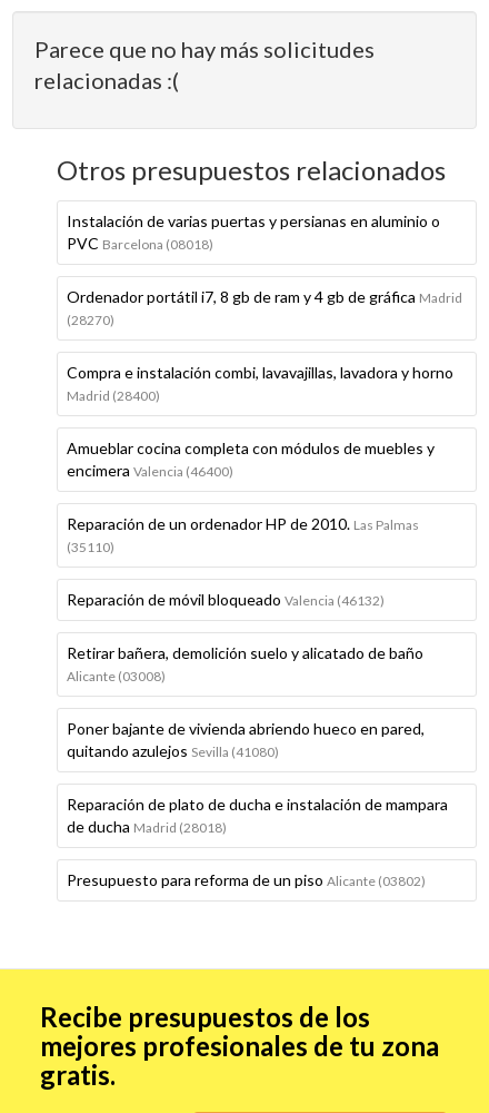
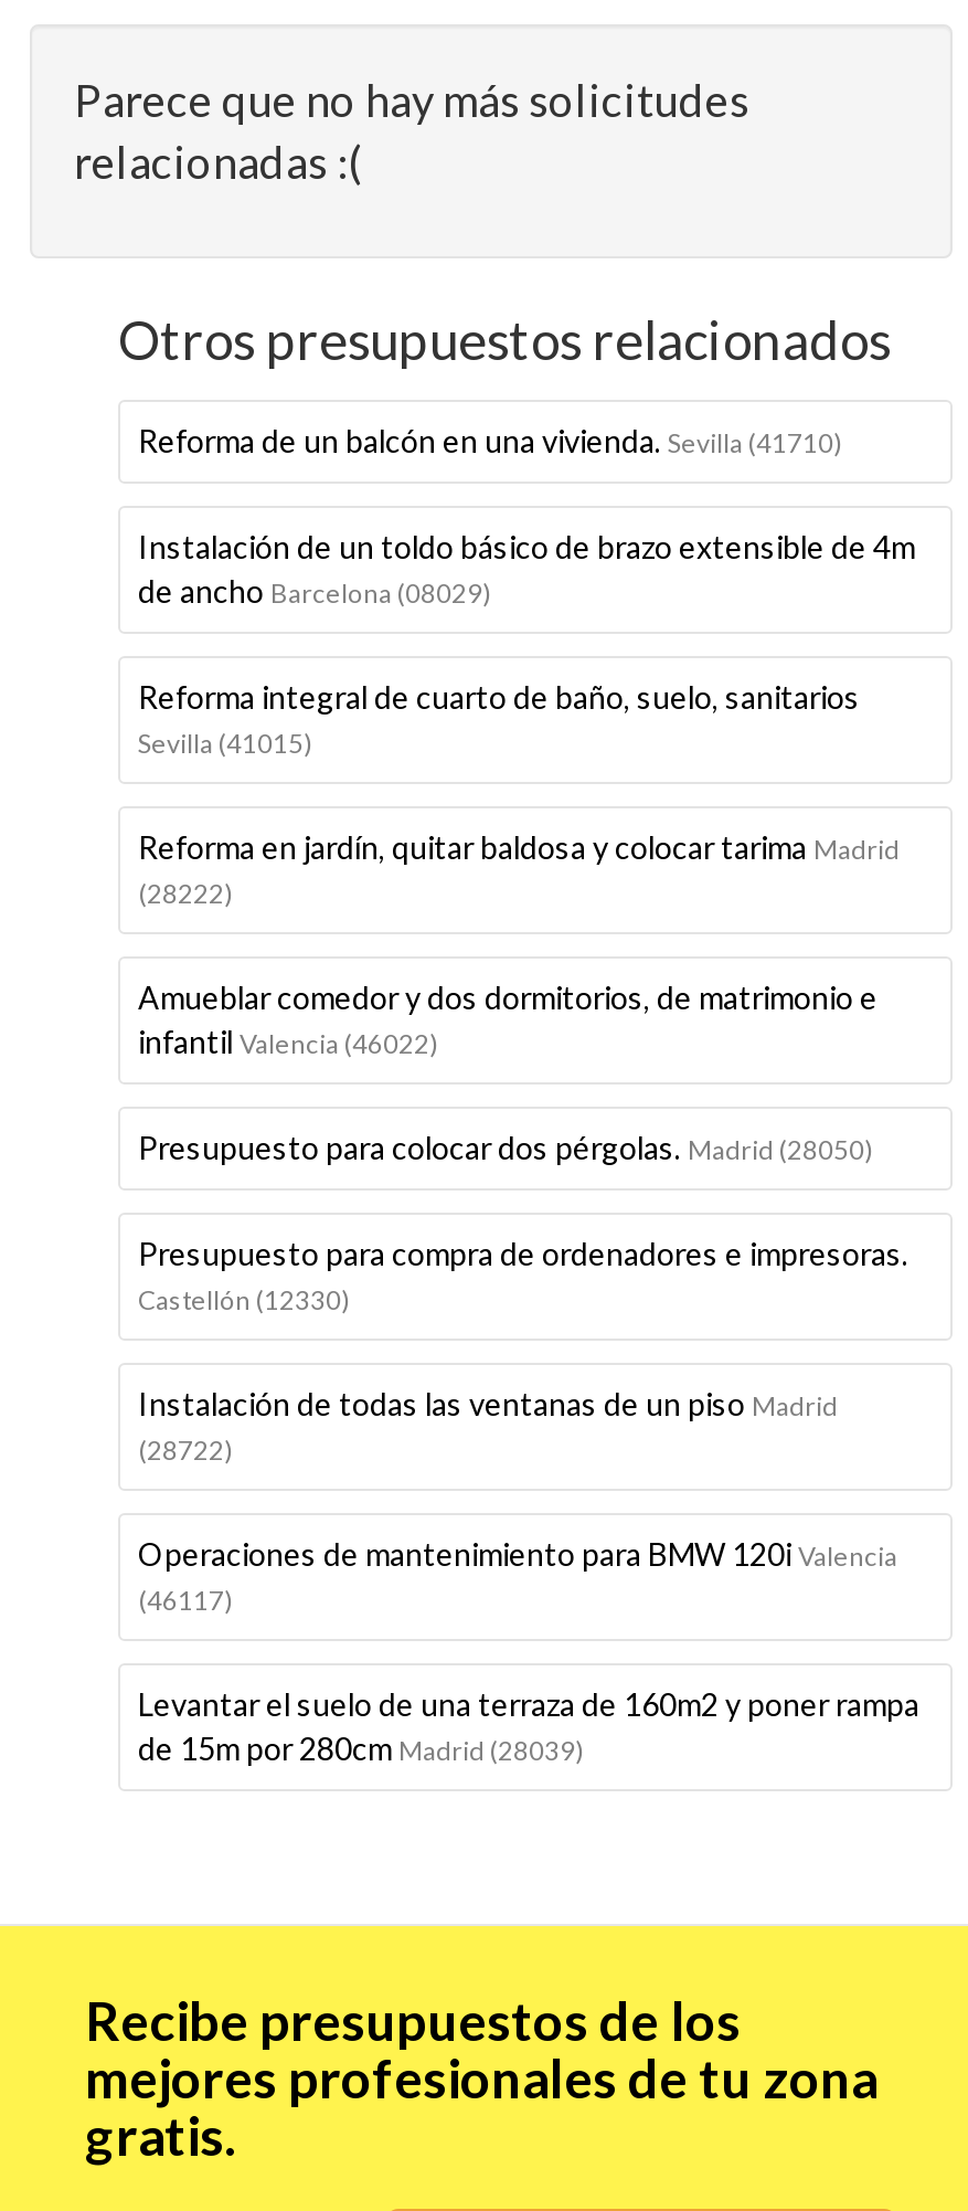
[67,211,440,253] Instalación de varias puertas y persianas en aluminio o | PVC Barcelona (08018) -> [138,422,842,459] Reforma de un balcón en una vivienda. Sevilla (41710)
[67,287,462,328] Ordenador portátil i7, 8 gb de ram y 4 gb de gráfica Madrid | (28270) -> [138,528,915,610] Instalación de un toldo básico de brazo extensible de 4m | de ancho Barcelona (08029)
[67,363,453,404] Compra e instalación combi, lavavajillas, lavadora y horno | Madrid (28400) -> [138,678,860,760] Reforma integral de cuarto de baño, suelo, sanitarios | Sevilla (41015)
[67,439,435,480] Amueblar cocina completa con módulos de muebles y | encimera Valencia (46400) -> [138,828,900,910] Reforma en jardín, quitar baldosa y colocar tarima Madrid | (28222)
[67,514,419,555] Reparación de un ordenador HP de 2010. Las Palmas | (35110) -> [138,978,877,1060] Amueblar comedor y dos dormitorios, de matrimonio e | infantil Valencia (46022)
[67,590,385,609] Reparación de móvil bloqueado Valencia (46132) -> [138,1129,873,1166] Presupuesto para colocar dos pérgolas. Madrid (28050)
[67,643,423,684] Retirar bañera, demolición suelo y alicatado de baño | Alicante (03008) -> [138,1235,908,1316] Presupuesto para compra de ordenadores e impresoras. | Castellón (12330)
[67,719,425,760] Poner bajante de vivienda abriendo hueco en pared, | quitando azulejos Sevilla (41080) -> [138,1385,838,1467] Instalación de todas las ventanas de un piso Madrid | (28722)
[67,795,448,836] Reparación de plato de ducha e instalación de mampara | de ducha Madrid (28018) -> [138,1535,897,1617] Operaciones de mantenimiento para BMW 120i Valencia | (46117)
[67,870,426,889] Presupuesto para reforma de un piso Alicante (03802) -> [138,1685,919,1767] Levantar el suelo de una terraza de 160m2 y poner rampa | de 15m por 280cm Madrid (28039)

